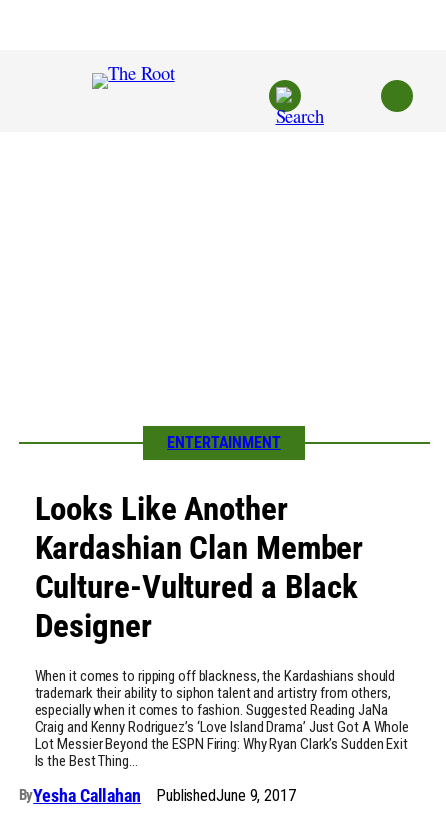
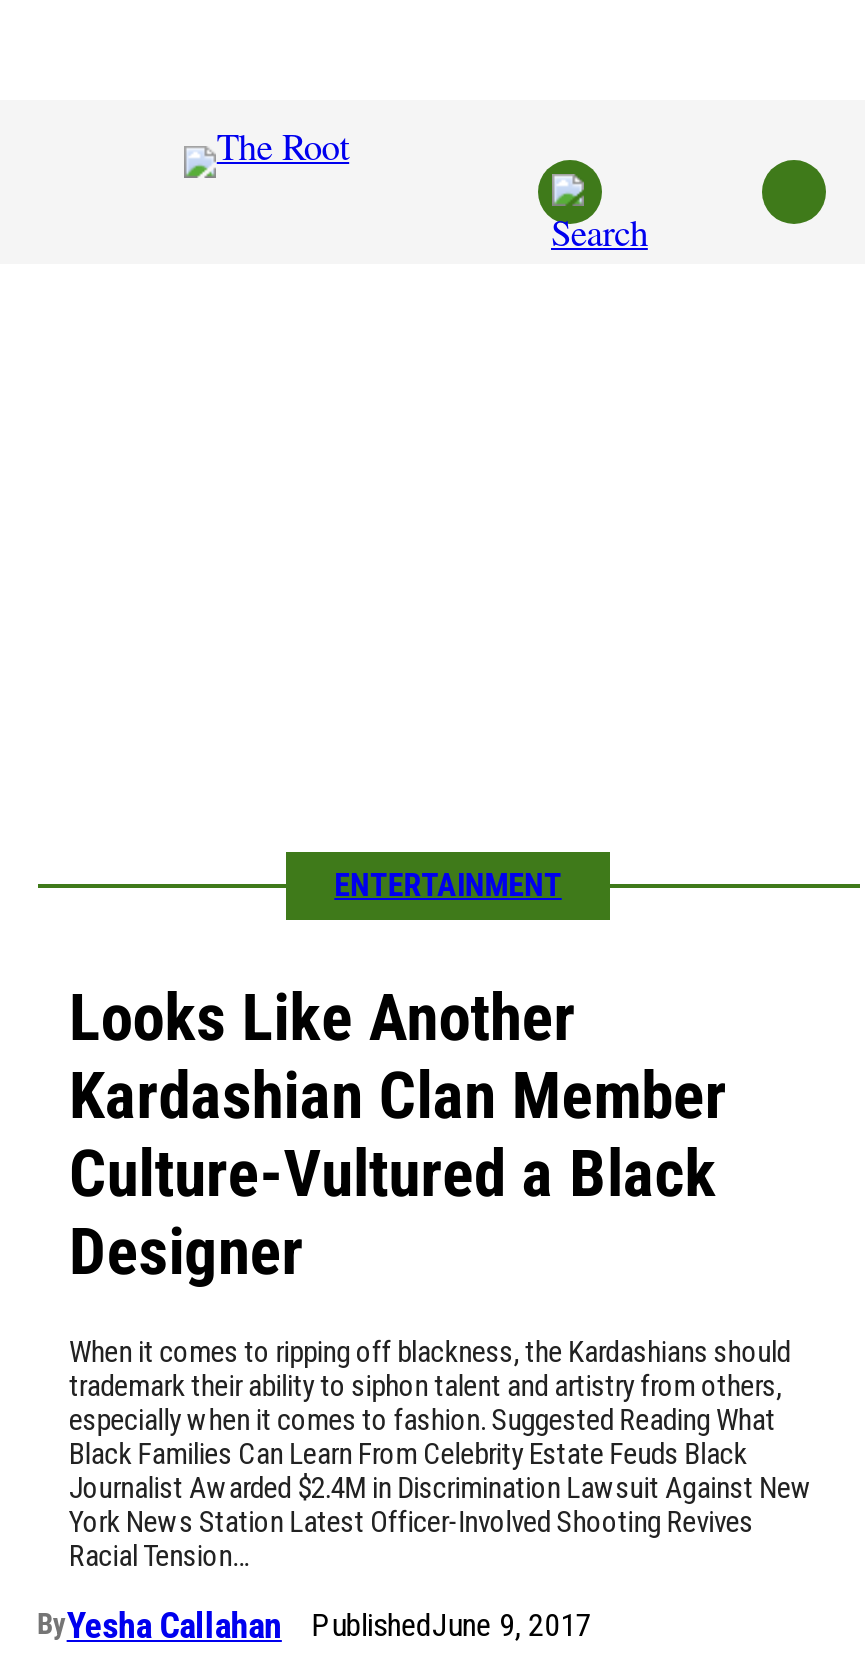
[34,701,409,770] especially when it comes to fashion. Suggested Reading JaNa | Craig and Kenny Rodriguez’s ‘Love Island Drama’ Just Got A Whole | Lot Messier Beyond the ESPN Firing: Why Ryan Clark’s Sudden Exit | Is the Best Thing… -> [69,1402,813,1574] especially when it comes to fashion. Suggested Reading What | Black Families Can Learn From Celebrity Estate Feuds Black | Journalist Awarded $2.4M in Discrimination Lawsuit Against New | York News Station Latest Officer-Involved Shooting Revives | Racial Tension…

